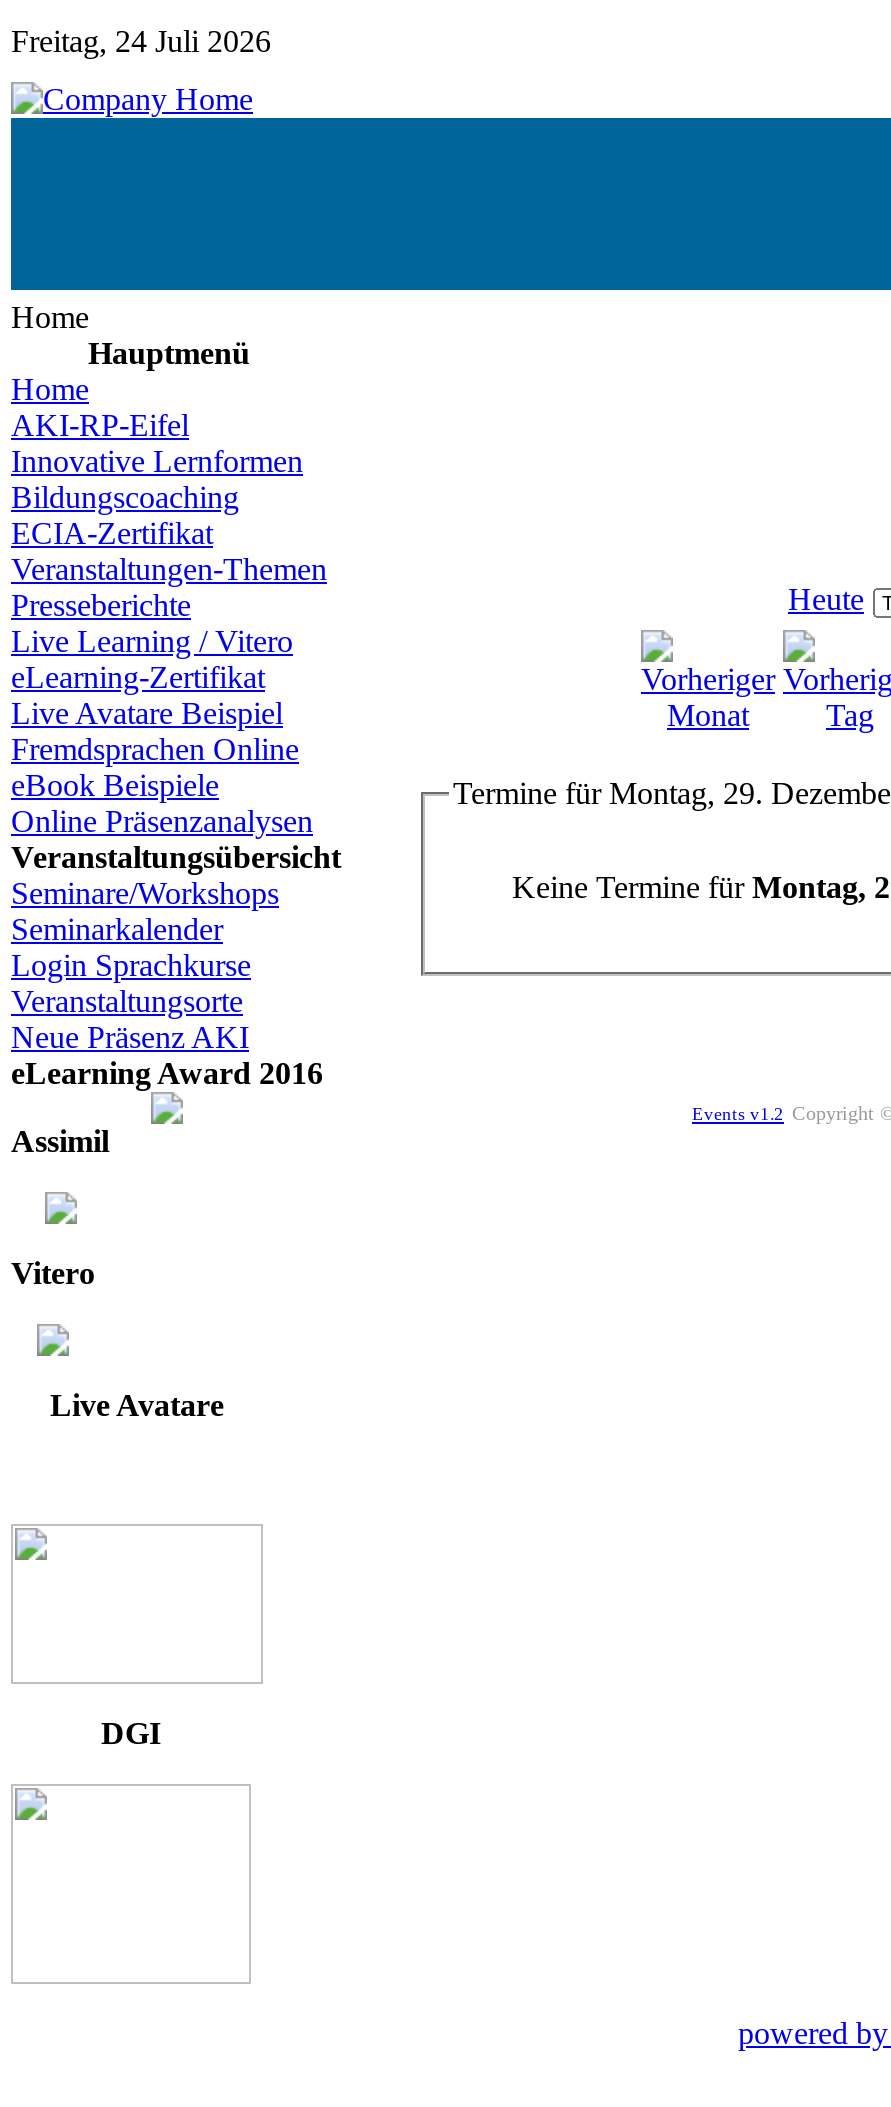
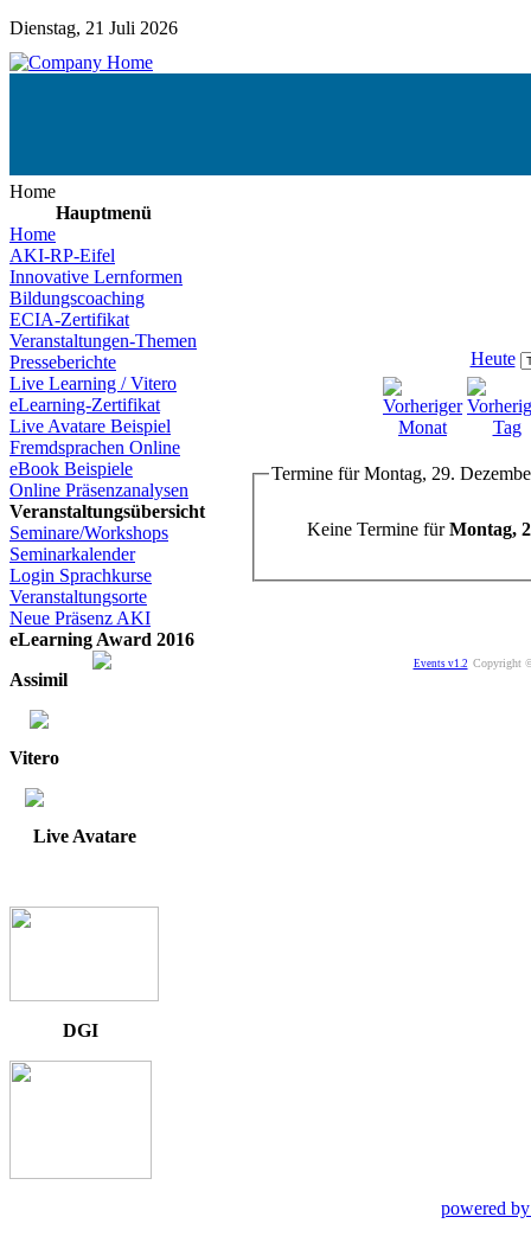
[11,24,271,58] Freitag, 24 Juli 2026 -> [9,18,178,38] Dienstag, 21 Juli 2026

